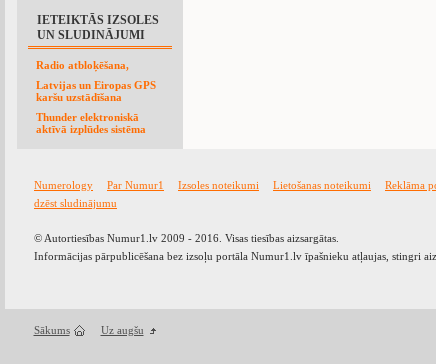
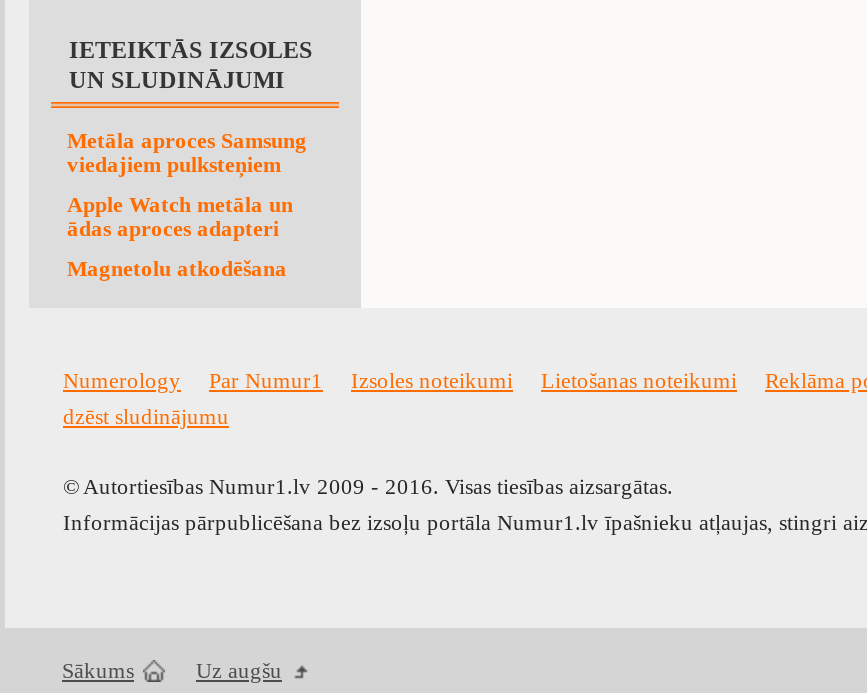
[36,59,129,71] Radio atbloķēšana, -> [67,128,307,176] Metāla aproces Samsung | viedajiem pulksteņiem
[36,79,156,103] Latvijas un Eiropas GPS | karšu uzstādīšana -> [67,192,293,240] Apple Watch metāla un | ādas aproces adapteri
[36,111,146,135] Thunder elektroniskā | aktīvā izplūdes sistēma -> [67,256,287,280] Magnetolu atkodēšana

